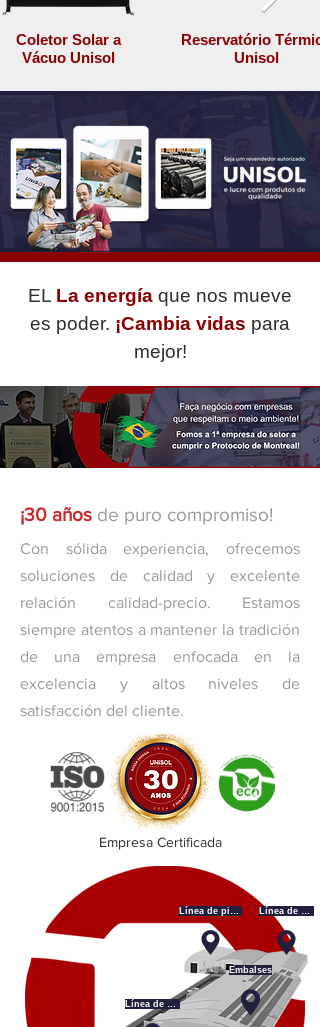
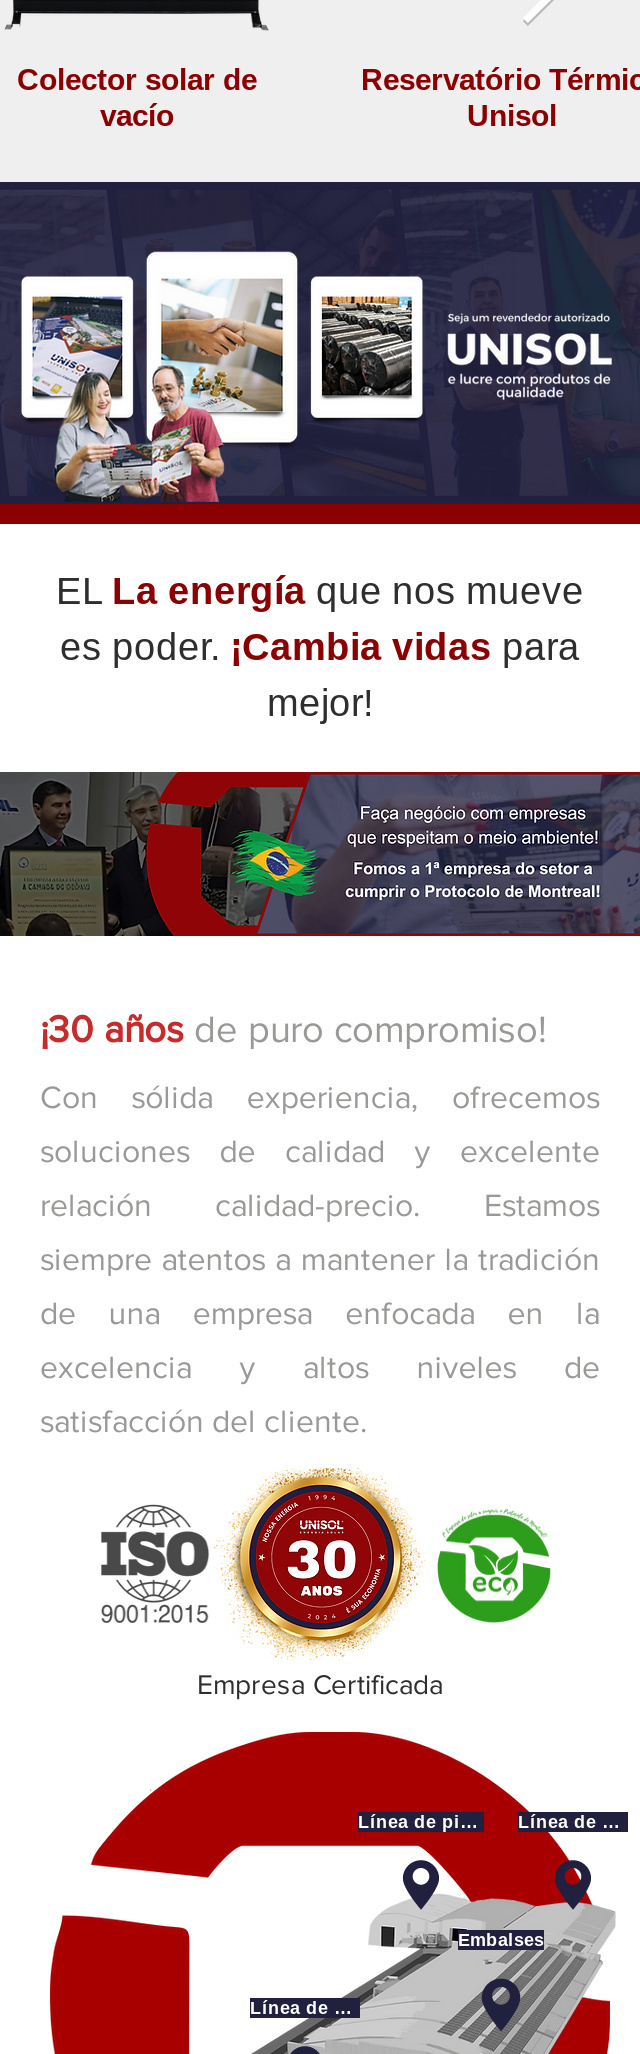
[16,31,121,66] Coletor Solar a | Vácuo Unisol -> [17,62,257,132] Colector solar de | vacío

